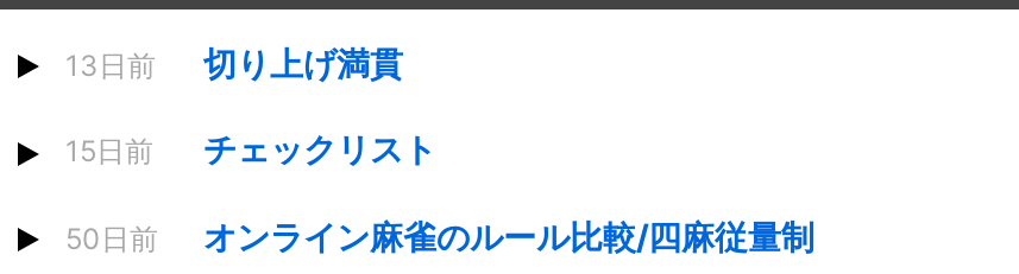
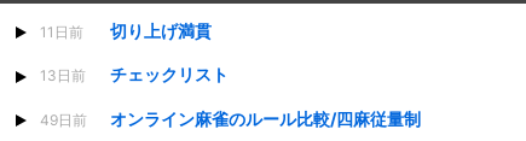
[65,43,403,84] 13日前 切り上げ満貫 -> [40,21,212,41] 11日前 切り上げ満貫
[65,129,436,169] 15日前 チェックリスト -> [40,64,229,85] 13日前 チェックリスト
[65,215,814,255] 50日前 オンライン麻雀のルール比較/四麻従量制 -> [40,108,421,128] 49日前 オンライン麻雀のルール比較/四麻従量制

